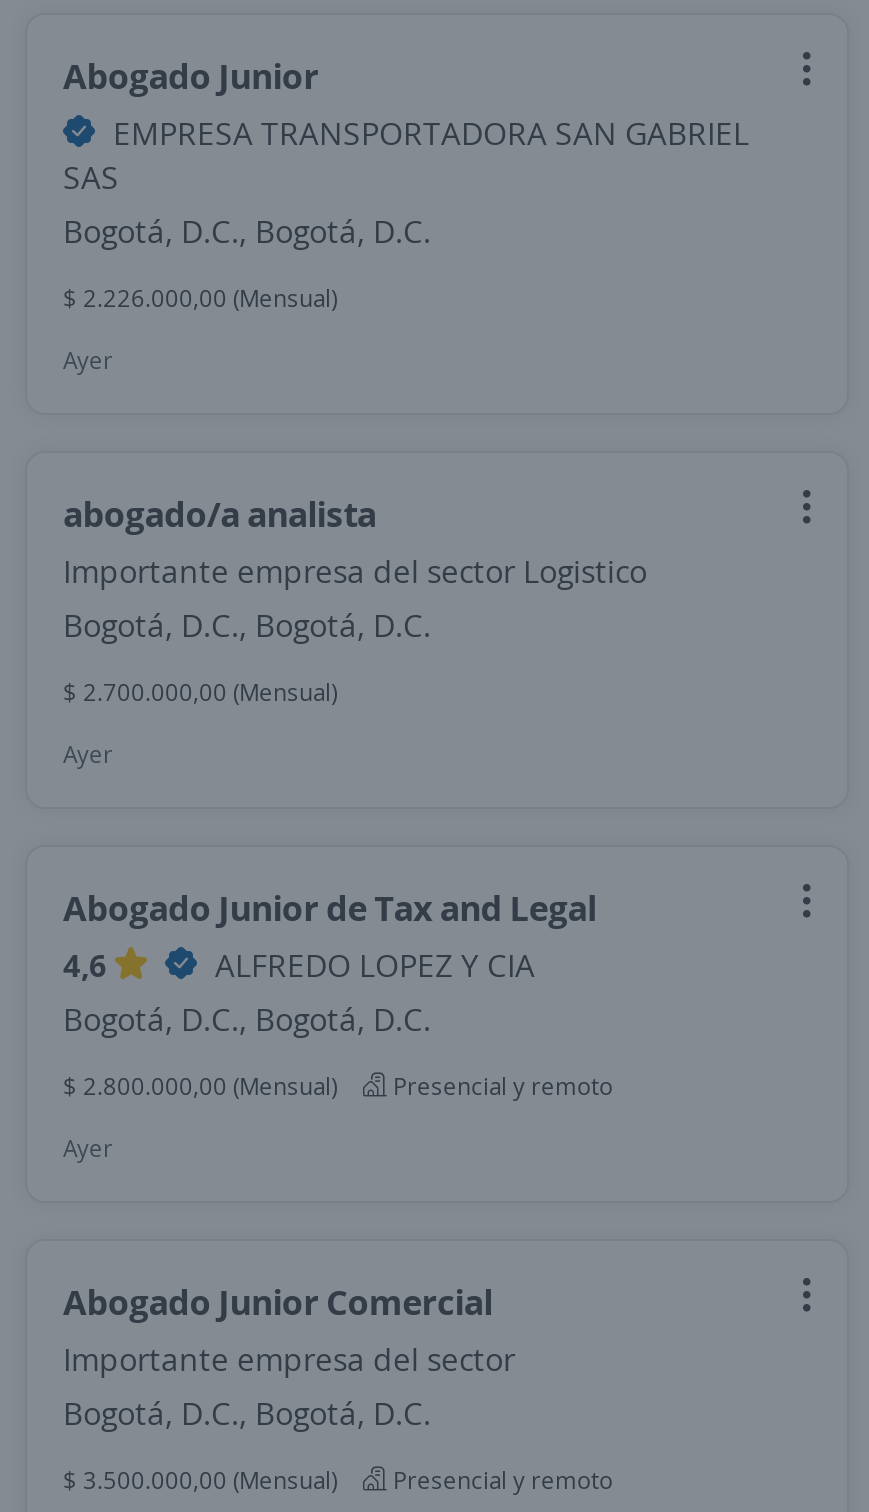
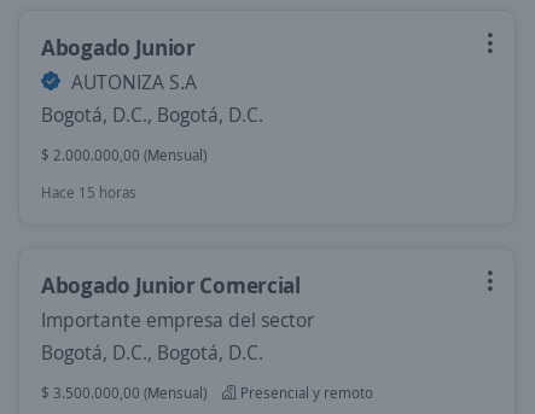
[63,111,749,199] EMPRESA TRANSPORTADORA SAN GABRIEL | SAS -> [66,69,197,95] AUTONIZA S.A
[63,281,647,1165] $ 2.226.000,00 (Mensual) | Ayer | abogado/a analista | Importante empresa del sector Logistico | Bogotá, D.C., Bogotá, D.C. | $ 2.700.000,00 (Mensual) | Ayer | Abogado Junior de Tax and Legal | 4,6 | ALFREDO LOPEZ Y CIA | Bogotá, D.C., Bogotá, D.C. | $ 2.800.000,00 (Mensual) | Presencial y remoto | Ayer -> [41,145,207,203] $ 2.000.000,00 (Mensual) | Hace 15 horas

